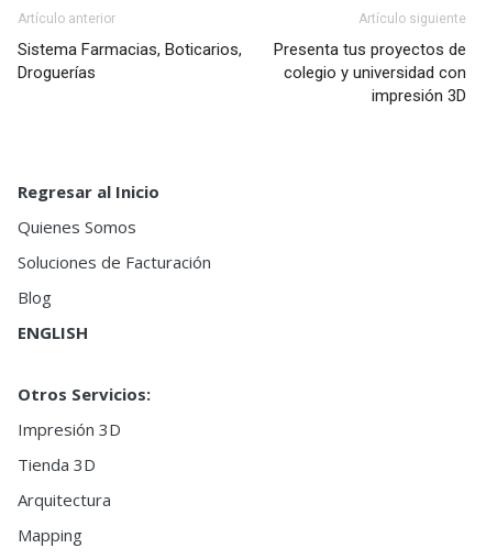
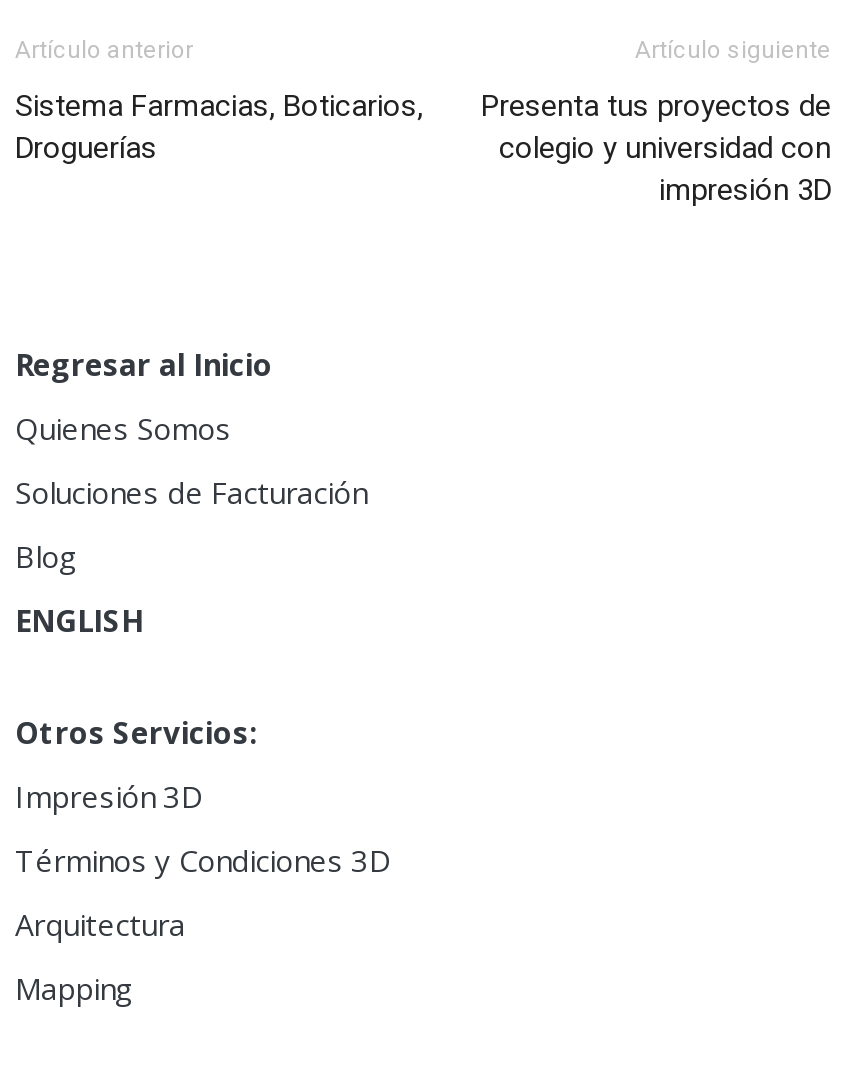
[18,453,96,475] Tienda 3D -> [15,840,391,880] Términos y Condiciones 3D

